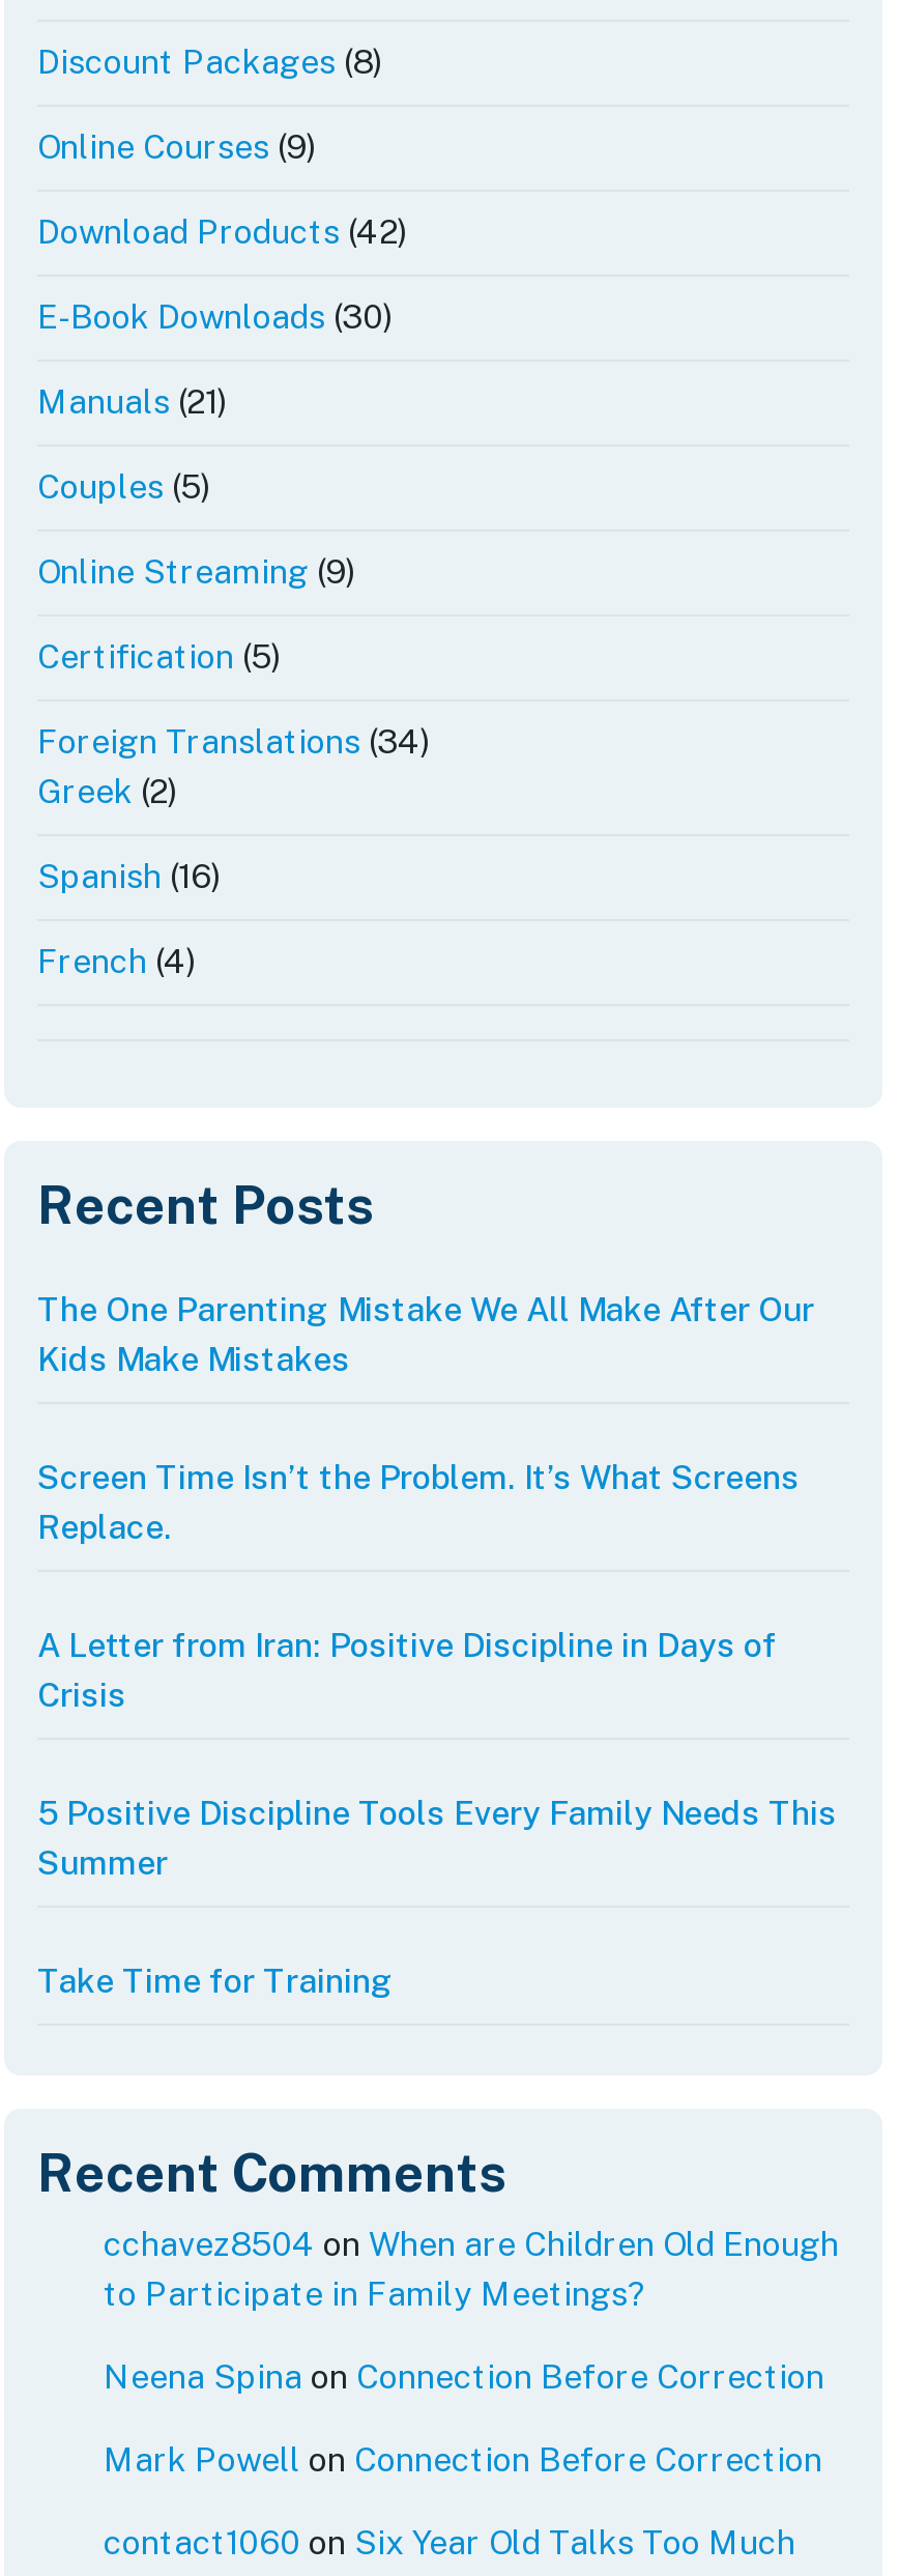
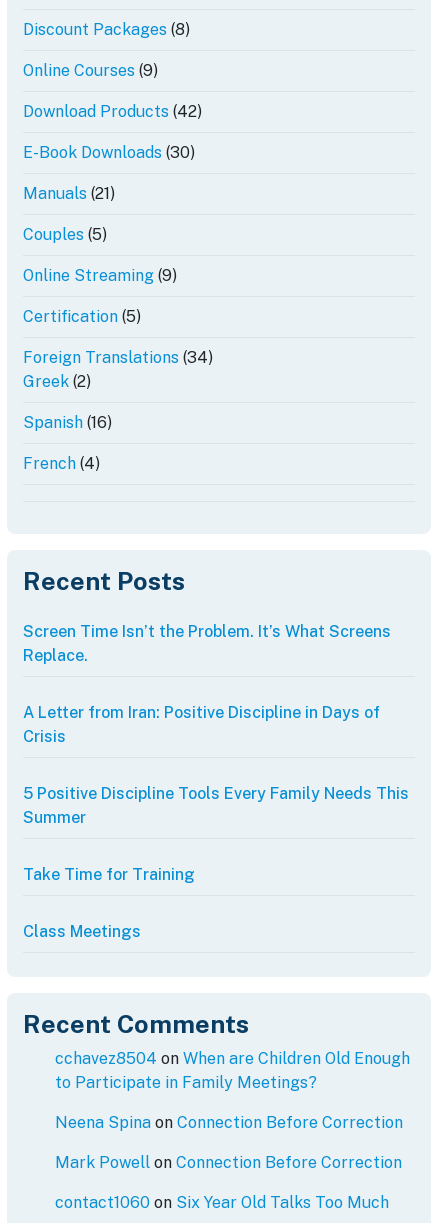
[37,1290,814,1379] The One Parenting Mistake We All Make After Our | Kids Make Mistakes -> none
moved [37,1458,837,2001] -> [23,622,409,884]: Screen Time Isn’t the Problem. It’s What Screens | Replace. | A Letter from Iran: Positive Discipline in Days of | Crisis | 5 Positive Discipline Tools Every Family Needs This | Summer | Take Time for Training
none -> [23,922,141,941] Class Meetings

